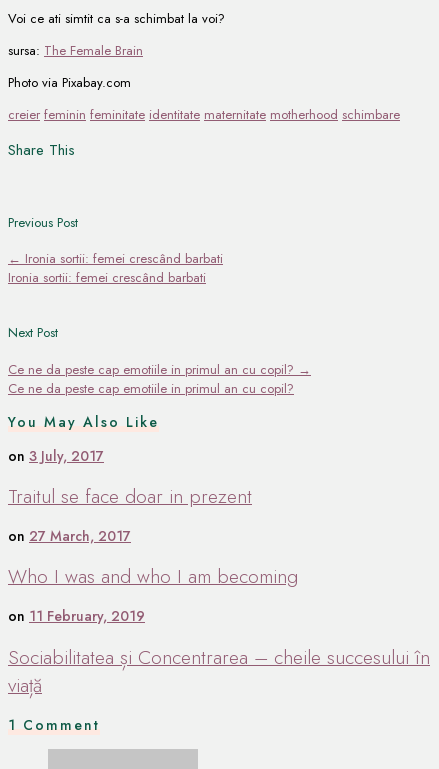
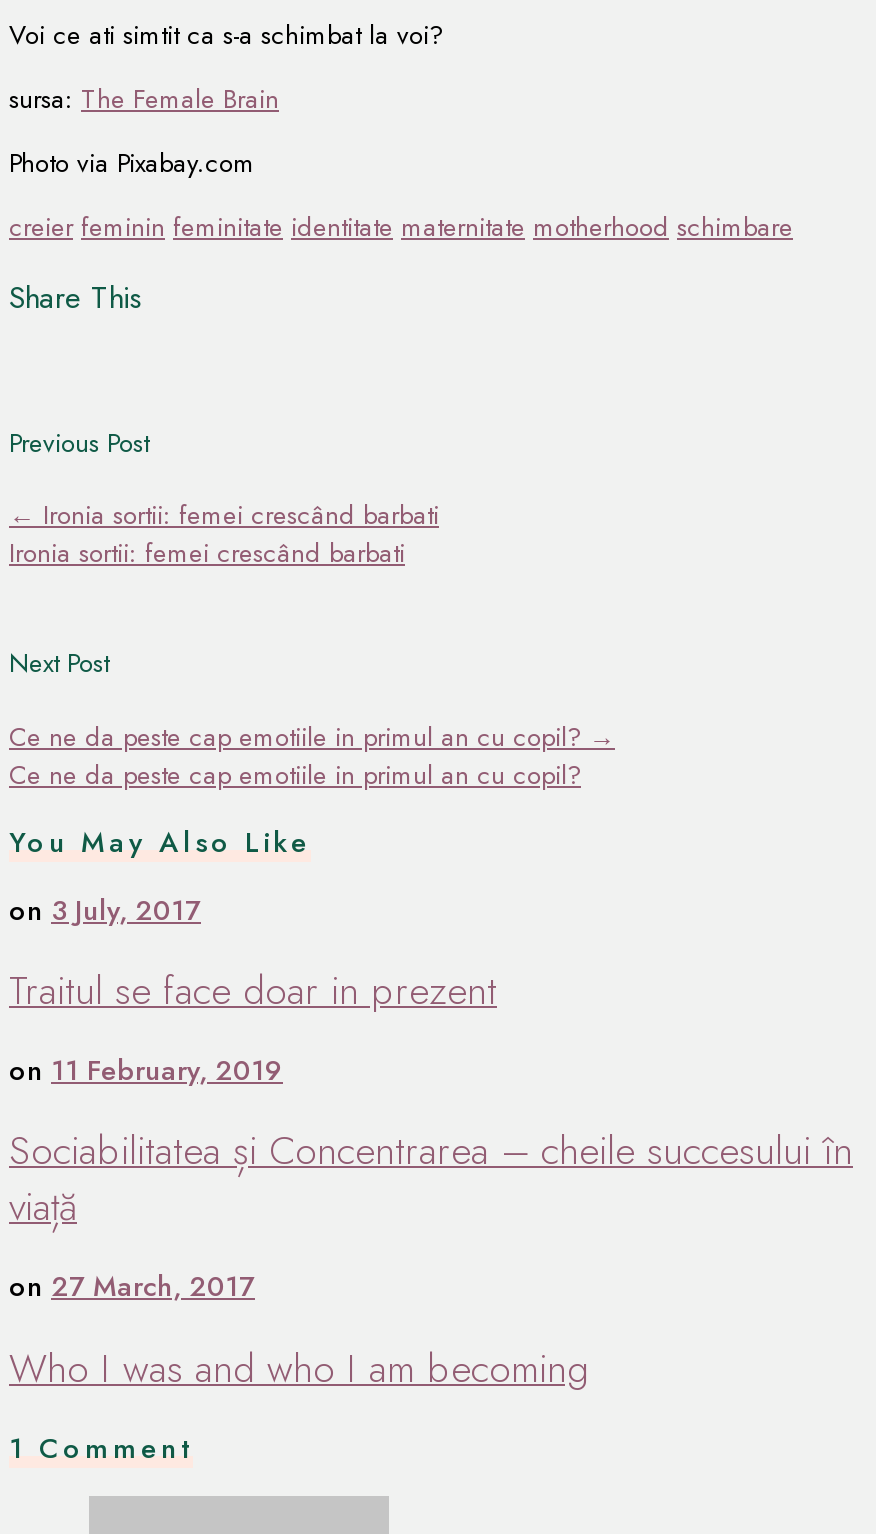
moved [8,526,298,590] -> [9,1267,589,1395]: on 27 March, 2017 | Who I was and who I am becoming
moved [8,606,430,698] -> [9,1050,853,1234]: on 11 February, 2019 | Sociabilitatea și Concentrarea – cheile succesului în | viață

